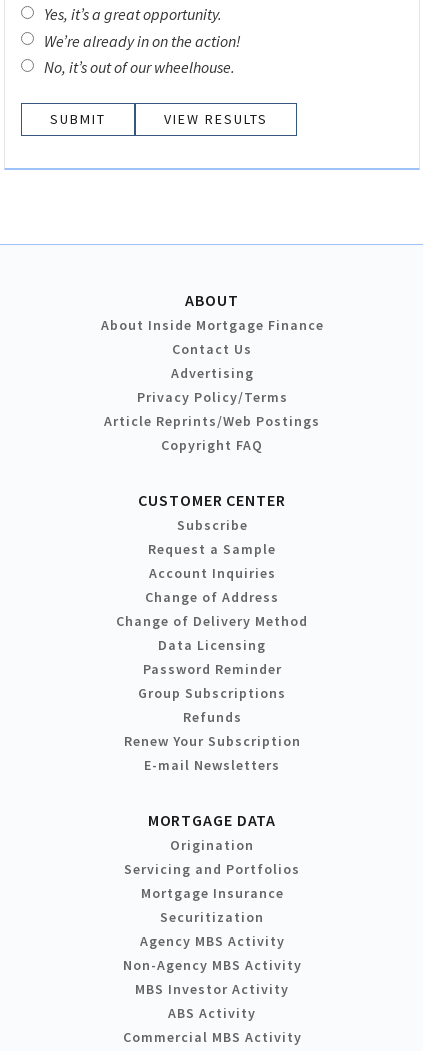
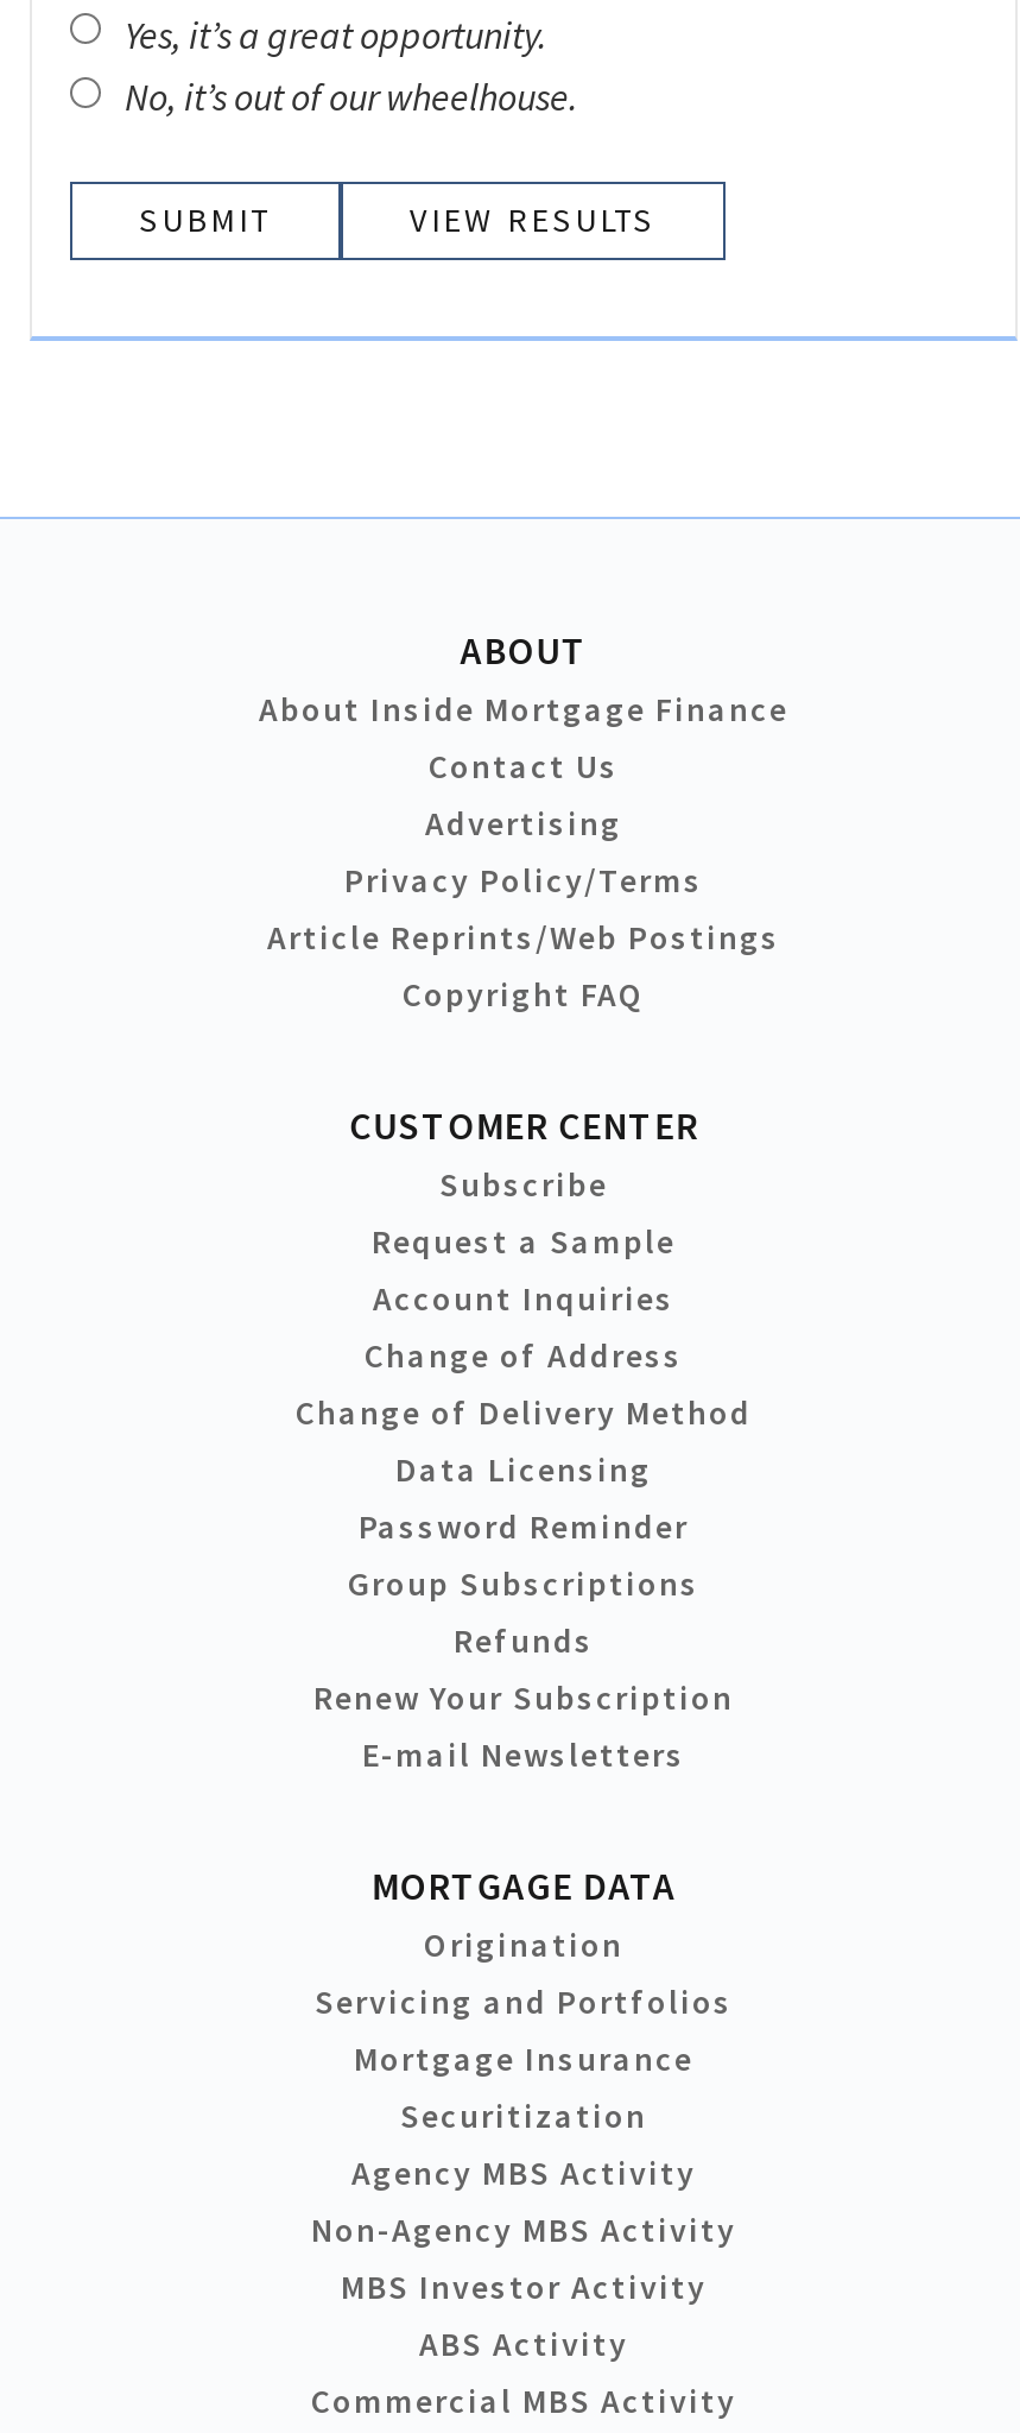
[44,31,241,51] We’re already in on the action! -> none

